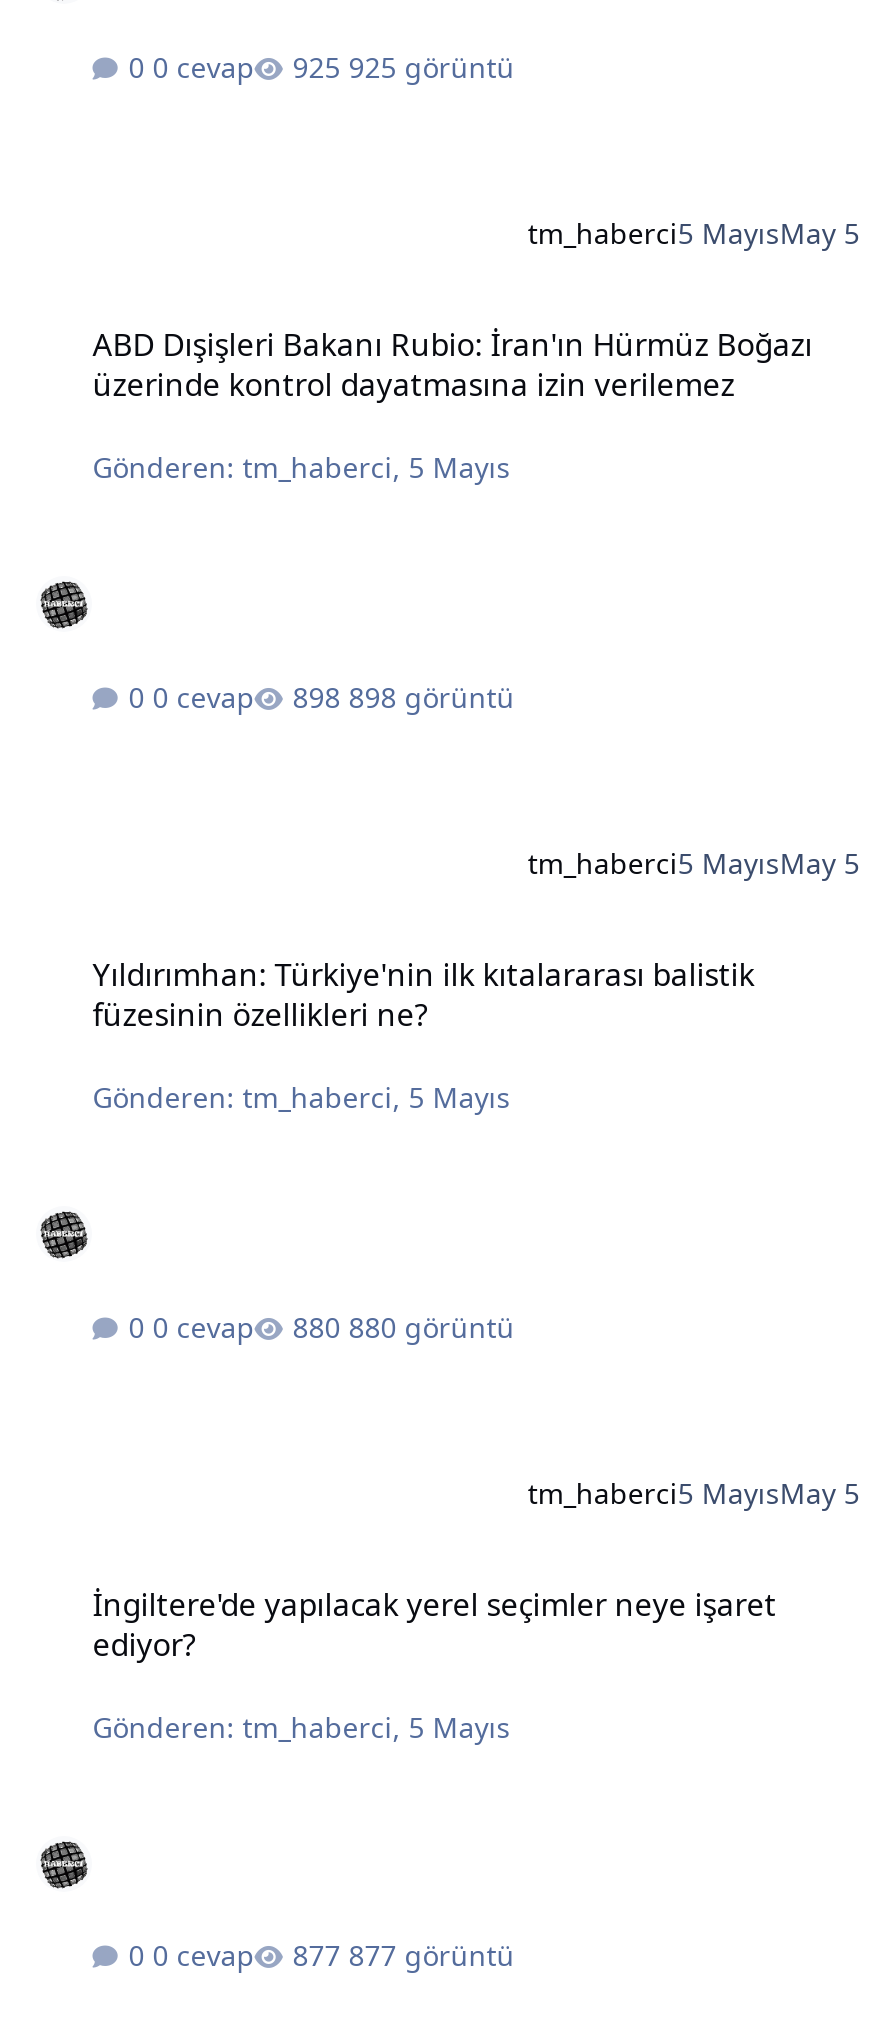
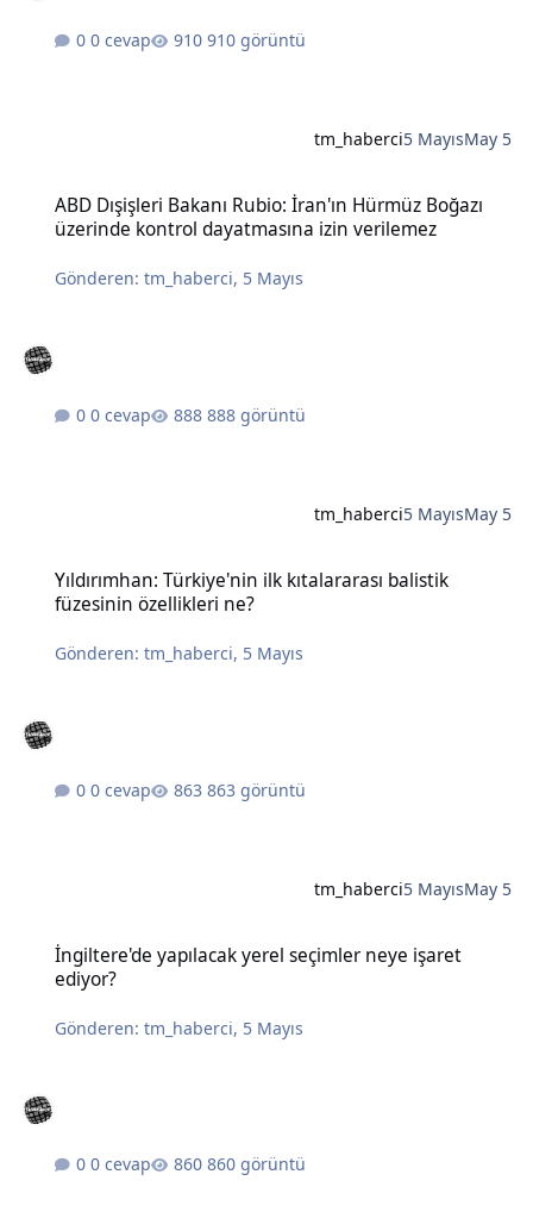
[348,48,514,86] 925 görüntü -> [207,28,306,51] 910 görüntü
[348,677,514,715] 898 görüntü -> [207,403,306,426] 888 görüntü
[348,1307,514,1345] 880 görüntü -> [207,778,306,801] 863 görüntü
[348,1937,514,1975] 877 görüntü -> [207,1153,306,1176] 860 görüntü

